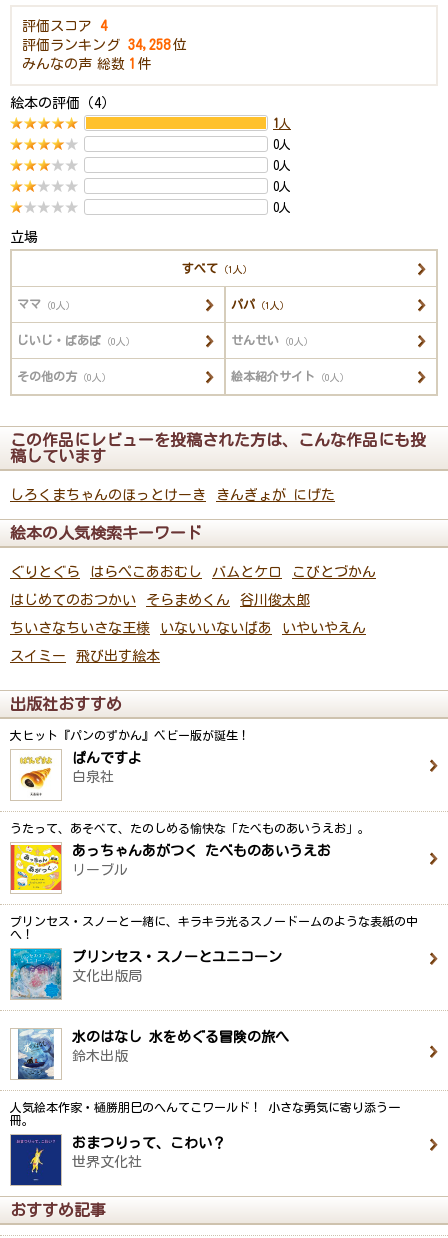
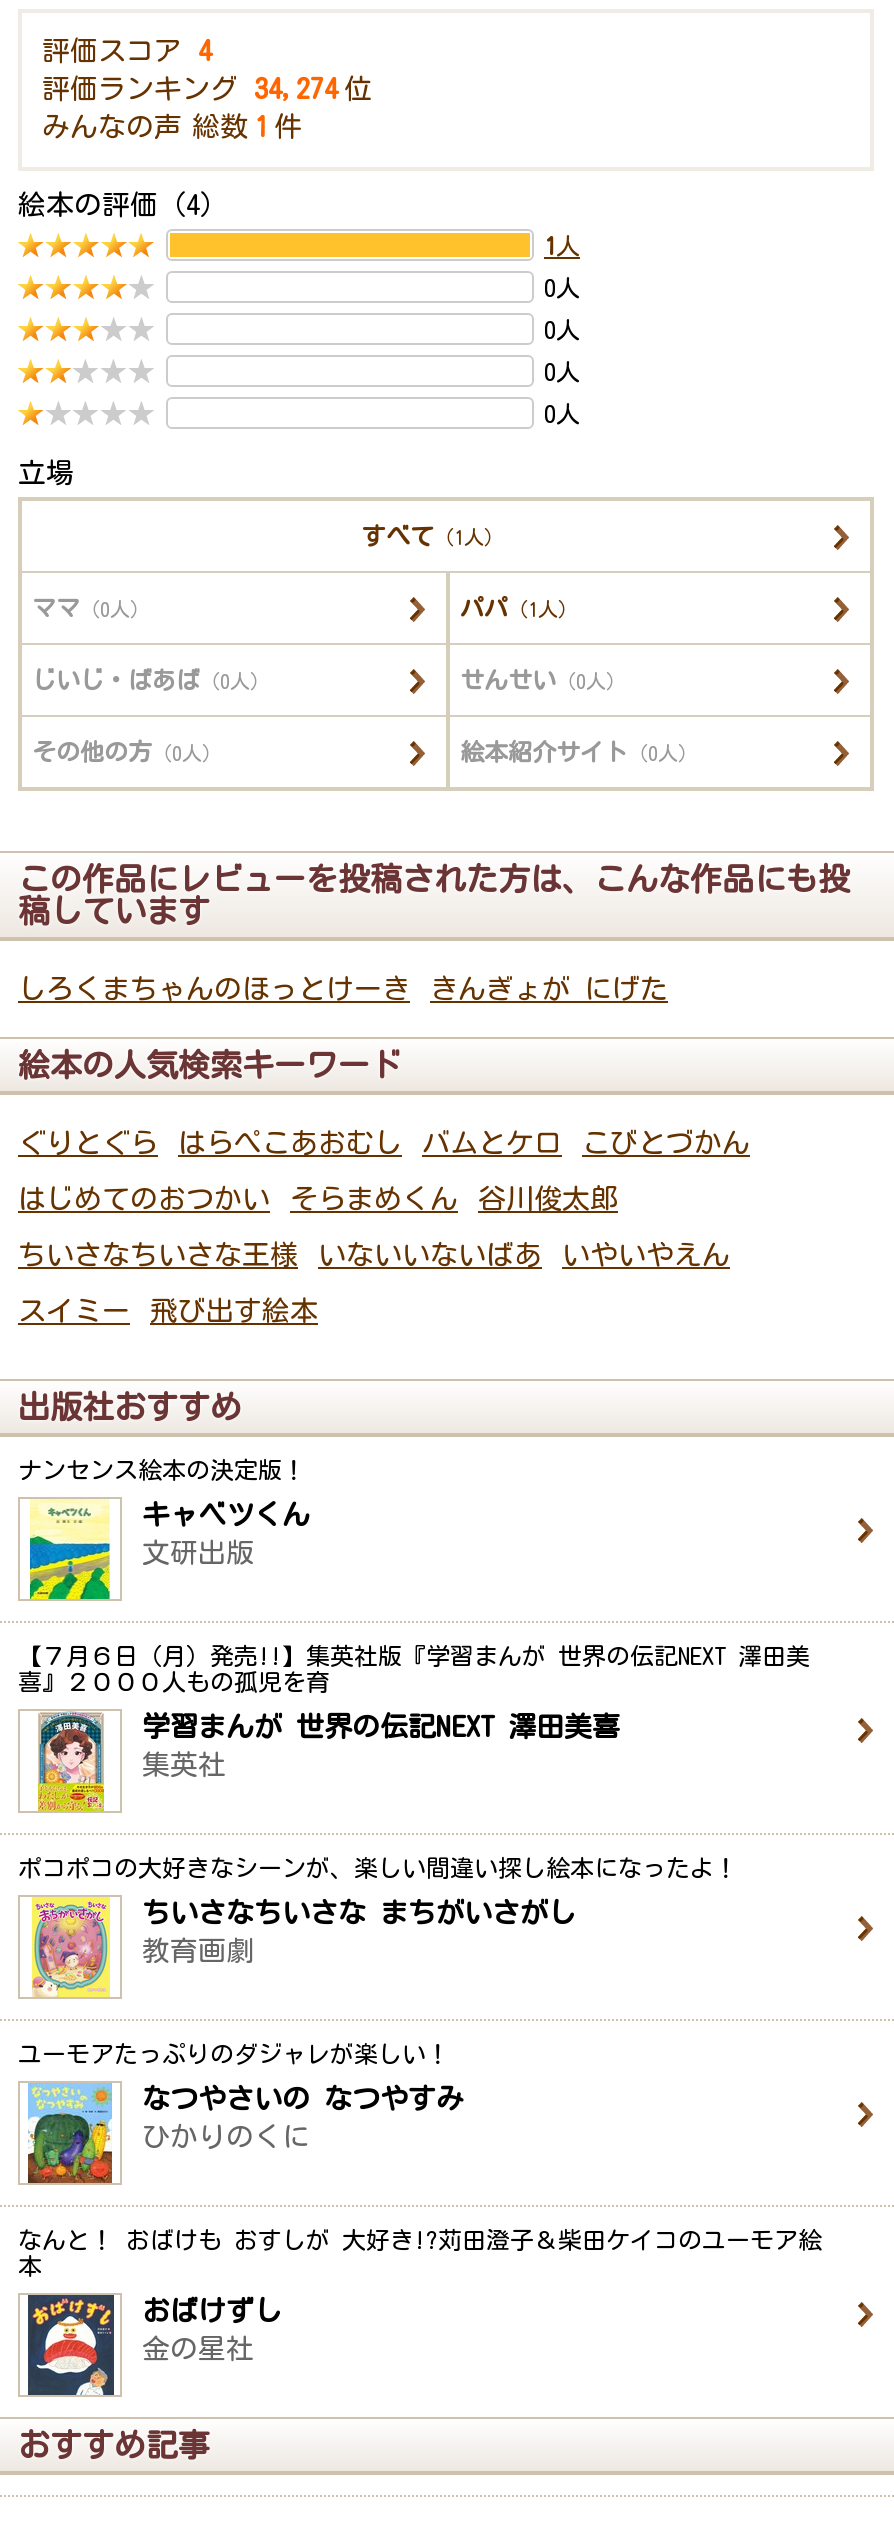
[22,38,187,52] 評価ランキング 34,258 位 -> [42,75,372,103] 評価ランキング 34,274 位
[10,729,250,796] [image] | 大ヒット『パンのずかん』ベビー版が誕生！ | ぱんですよ | 白泉社 -> [18,1457,310,1601] [image] | ナンセンス絵本の決定版！ | キャベツくん | 文研出版
[10,822,370,893] [image] | うたって、あそべて、たのしめる愉快な「たべものあいうえお」。 | あっちゃんあがつく たべものあいうえお | リーブル -> [18,1643,810,1813] [image] | 【７月６日（月）発売!!】集英社版『学習まんが 世界の伝記NEXT 澤田美 | 喜』２０００人もの孤児を育 | 学習まんが 世界の伝記NEXT 澤田美喜 | 集英社
[10,915,418,1000] [image] | プリンセス・スノーと一緒に、キラキラ光るスノードームのような表紙の中 | へ！ | プリンセス・スノーとユニコーン | 文化出版局 -> [18,1855,738,1999] [image] | ポコポコの大好きなシーンが、楽しい間違い探し絵本になったよ！ | ちいさなちいさな まちがいさがし | 教育画劇
[15,1030,289,1080] [image] | 水のはなし 水をめぐる冒険の旅へ | 鈴木出版 -> [18,2041,464,2185] [image] | ユーモアたっぷりのダジャレが楽しい！ | なつやさいの なつやすみ | ひかりのくに
[10,1101,400,1186] [image] | 人気絵本作家・樋勝朋巳のへんてこワールド！ 小さな勇気に寄り添う一 | 冊。 | おまつりって、こわい？ | 世界文化社 -> [18,2227,822,2397] [image] | なんと！ おばけも おすしが 大好き!?苅田澄子＆柴田ケイコのユーモア絵 | 本 | おばけずし | 金の星社

